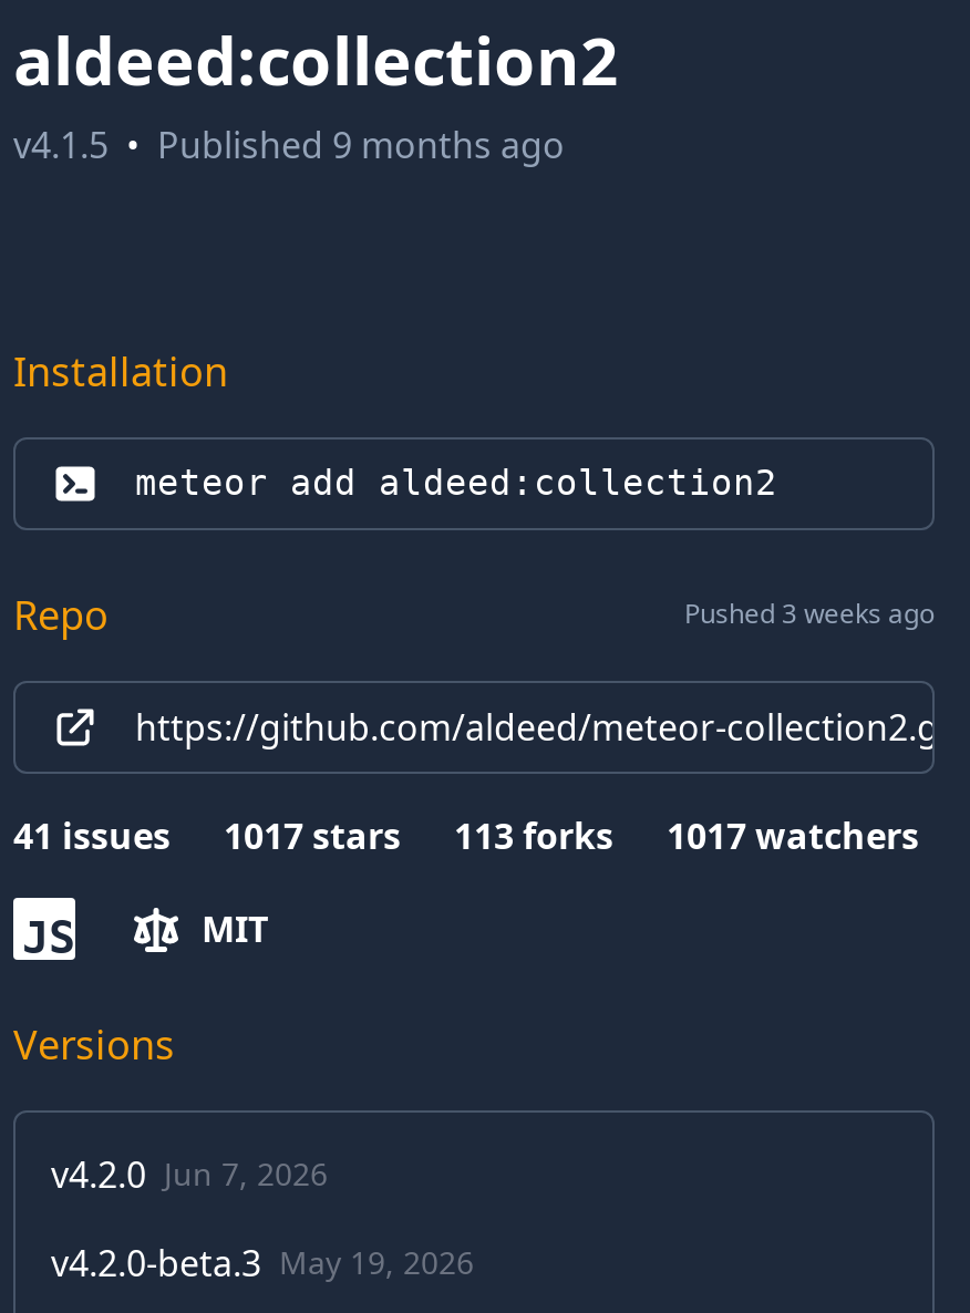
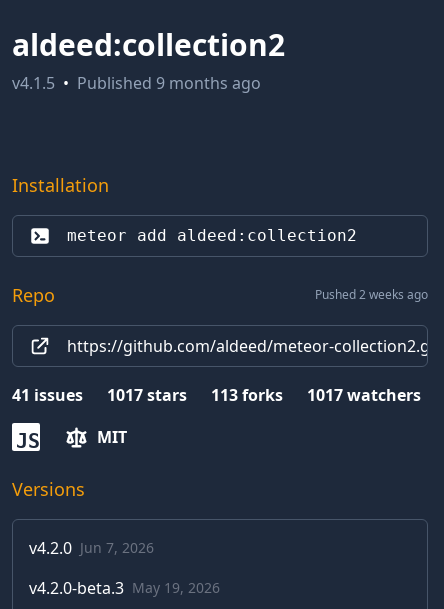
[684,595,935,632] Pushed 3 weeks ago -> [315,286,428,303] Pushed 2 weeks ago

